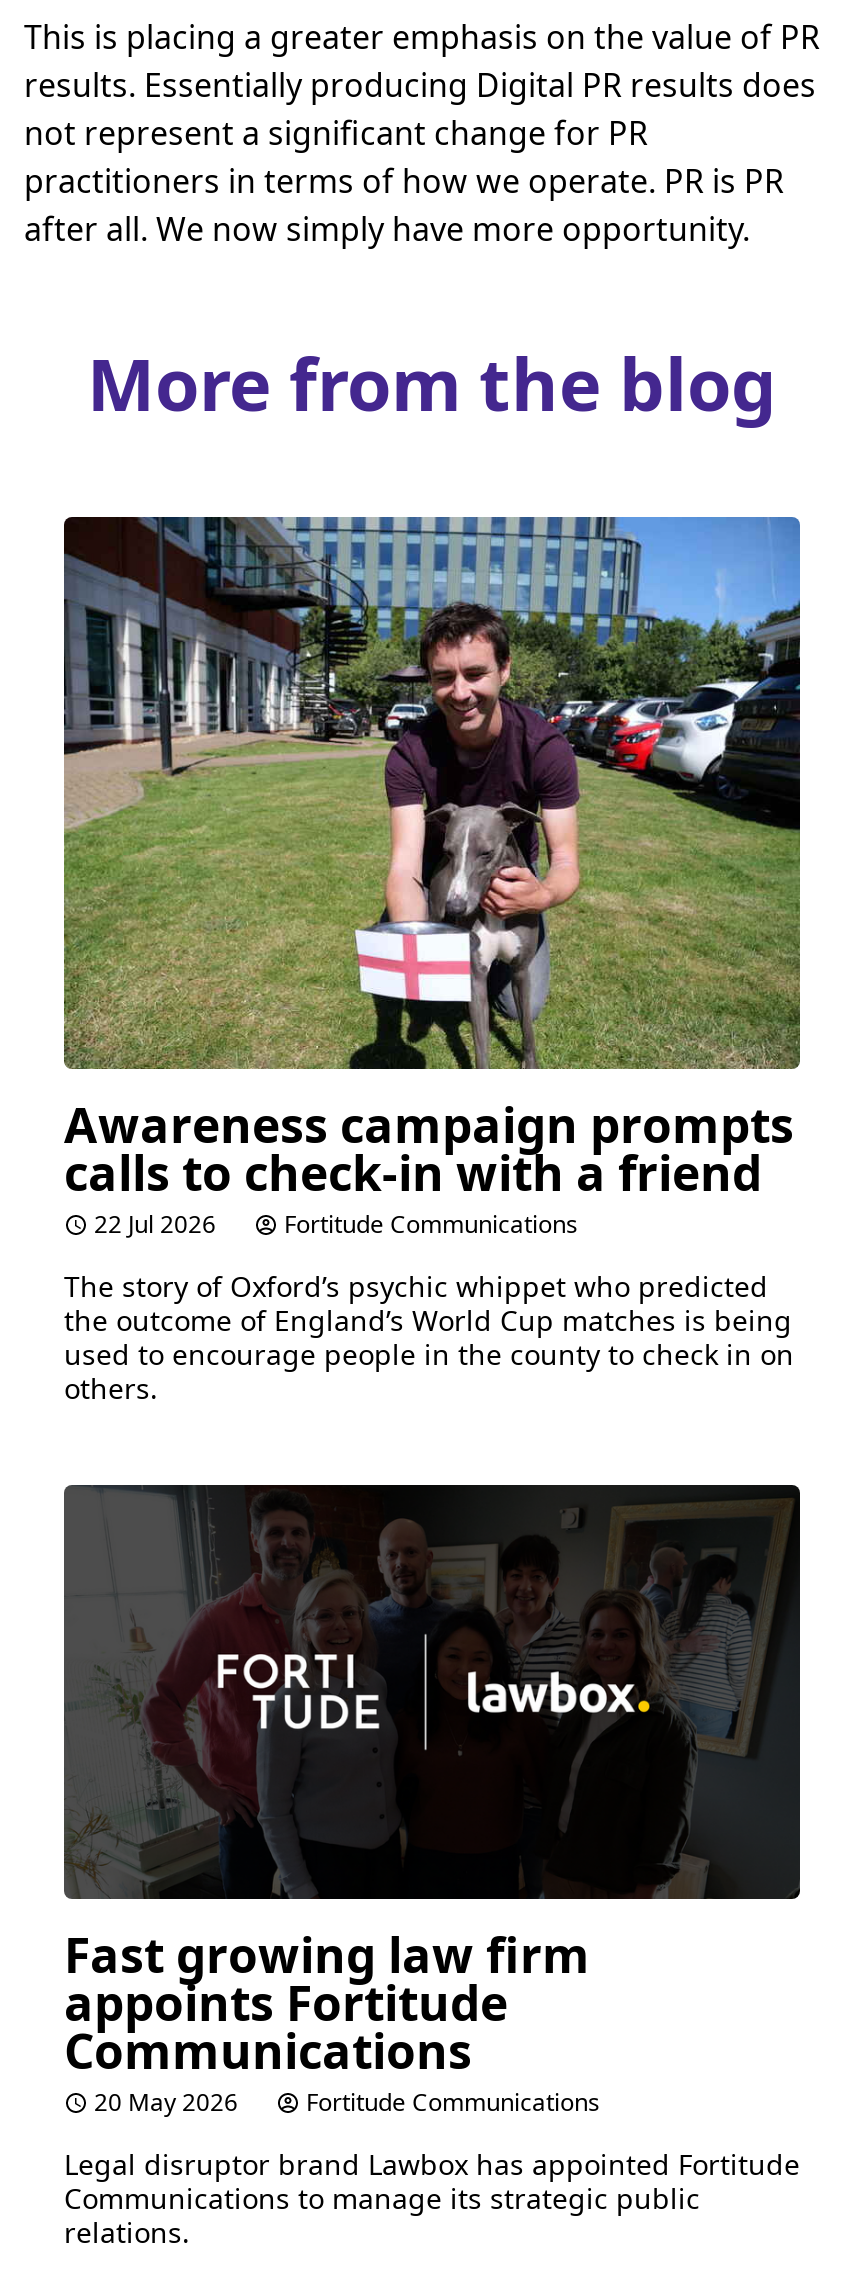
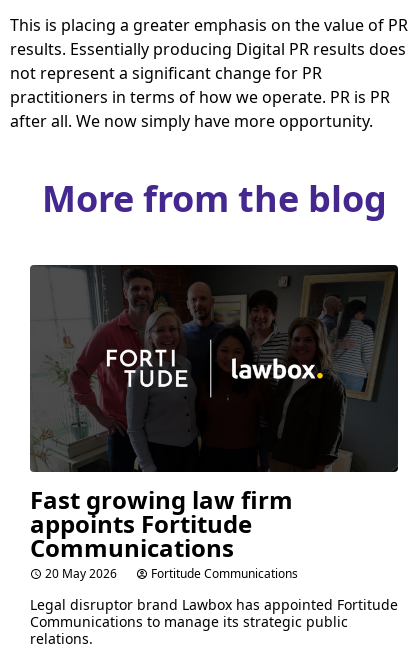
[62,515,802,1407] [image] | Awareness campaign prompts | calls to check-in with a friend | 22 Jul 2026 | Fortitude Communications | The story of Oxford’s psychic whippet who predicted | the outcome of England’s World Cup matches is being | used to encourage people in the county to check in on | others. -> none

